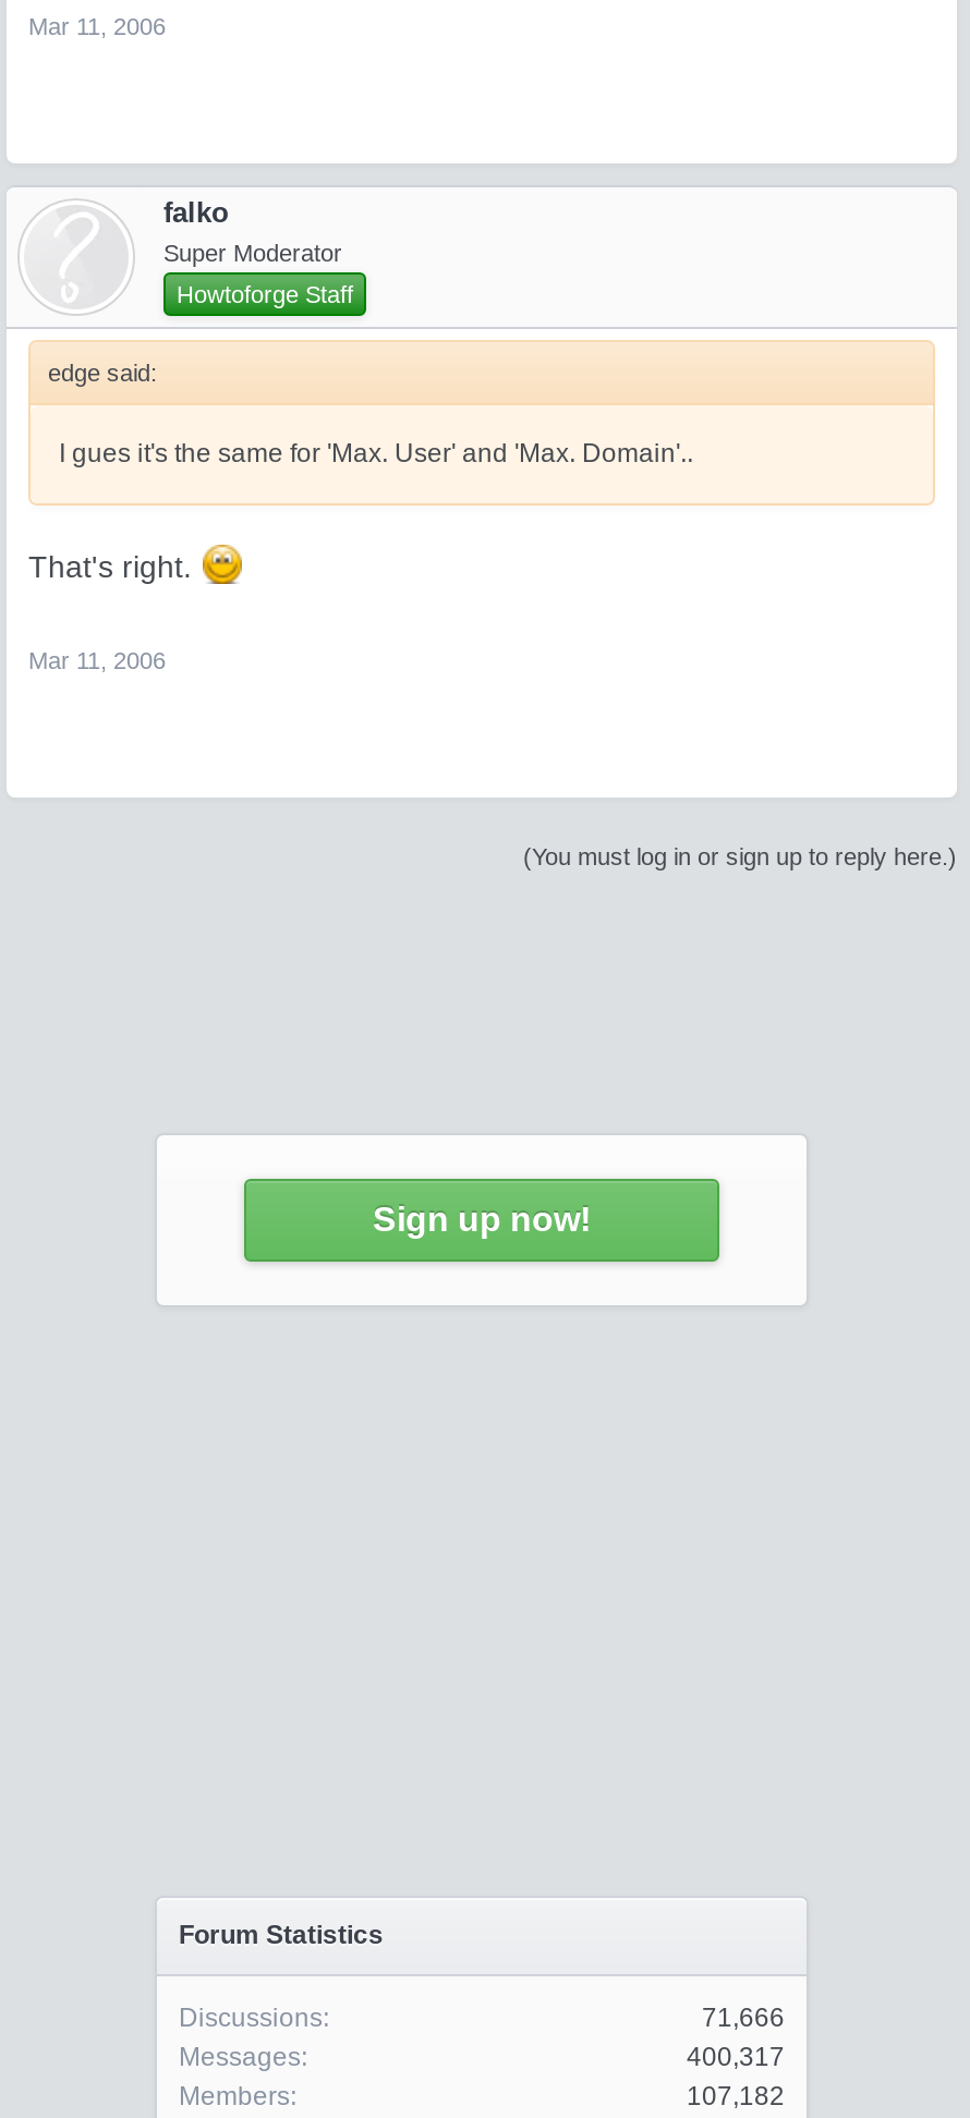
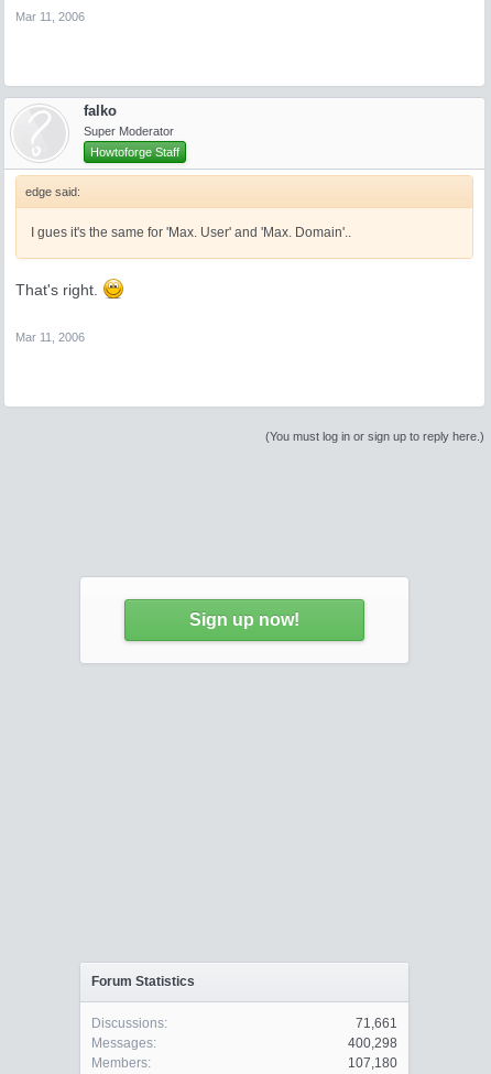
[702,2003,785,2033] 71,666 -> [356,1016,397,1031] 71,661
[687,2042,785,2072] 400,317 -> [348,1035,397,1051] 400,298
[687,2081,785,2111] 107,182 -> [348,1055,397,1071] 107,180

